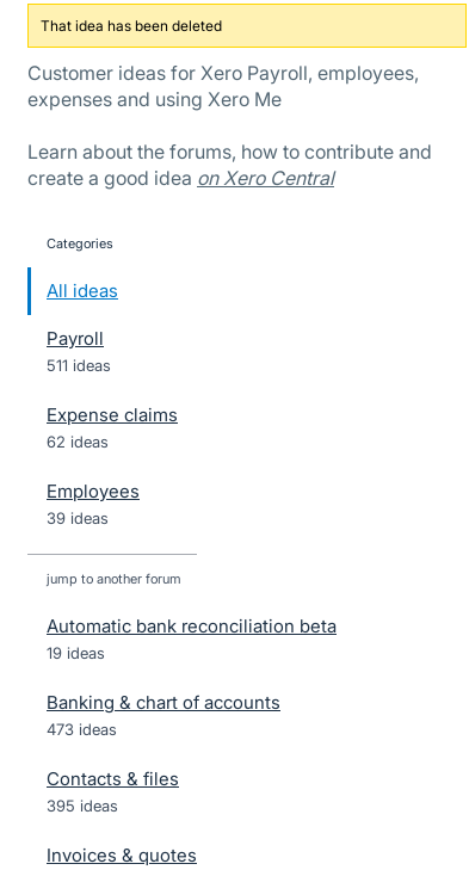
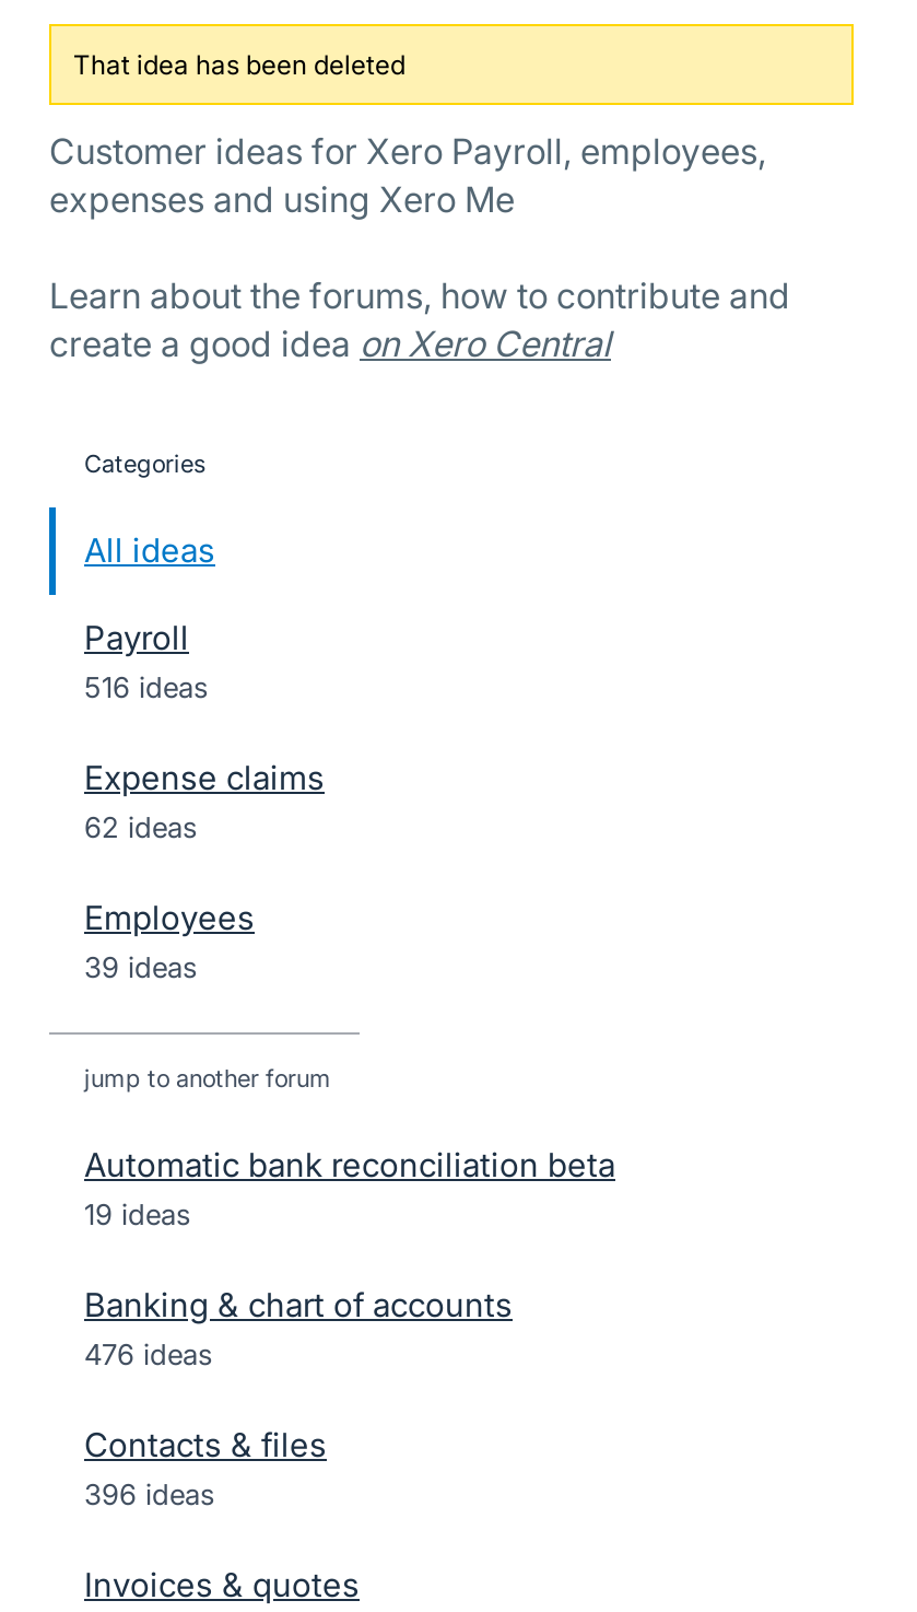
[47,356,111,375] 511 ideas -> [84,669,209,704] 516 ideas
[47,720,117,739] 473 ideas -> [84,1336,213,1371] 476 ideas
[47,796,118,815] 395 ideas -> [84,1476,215,1511] 396 ideas

